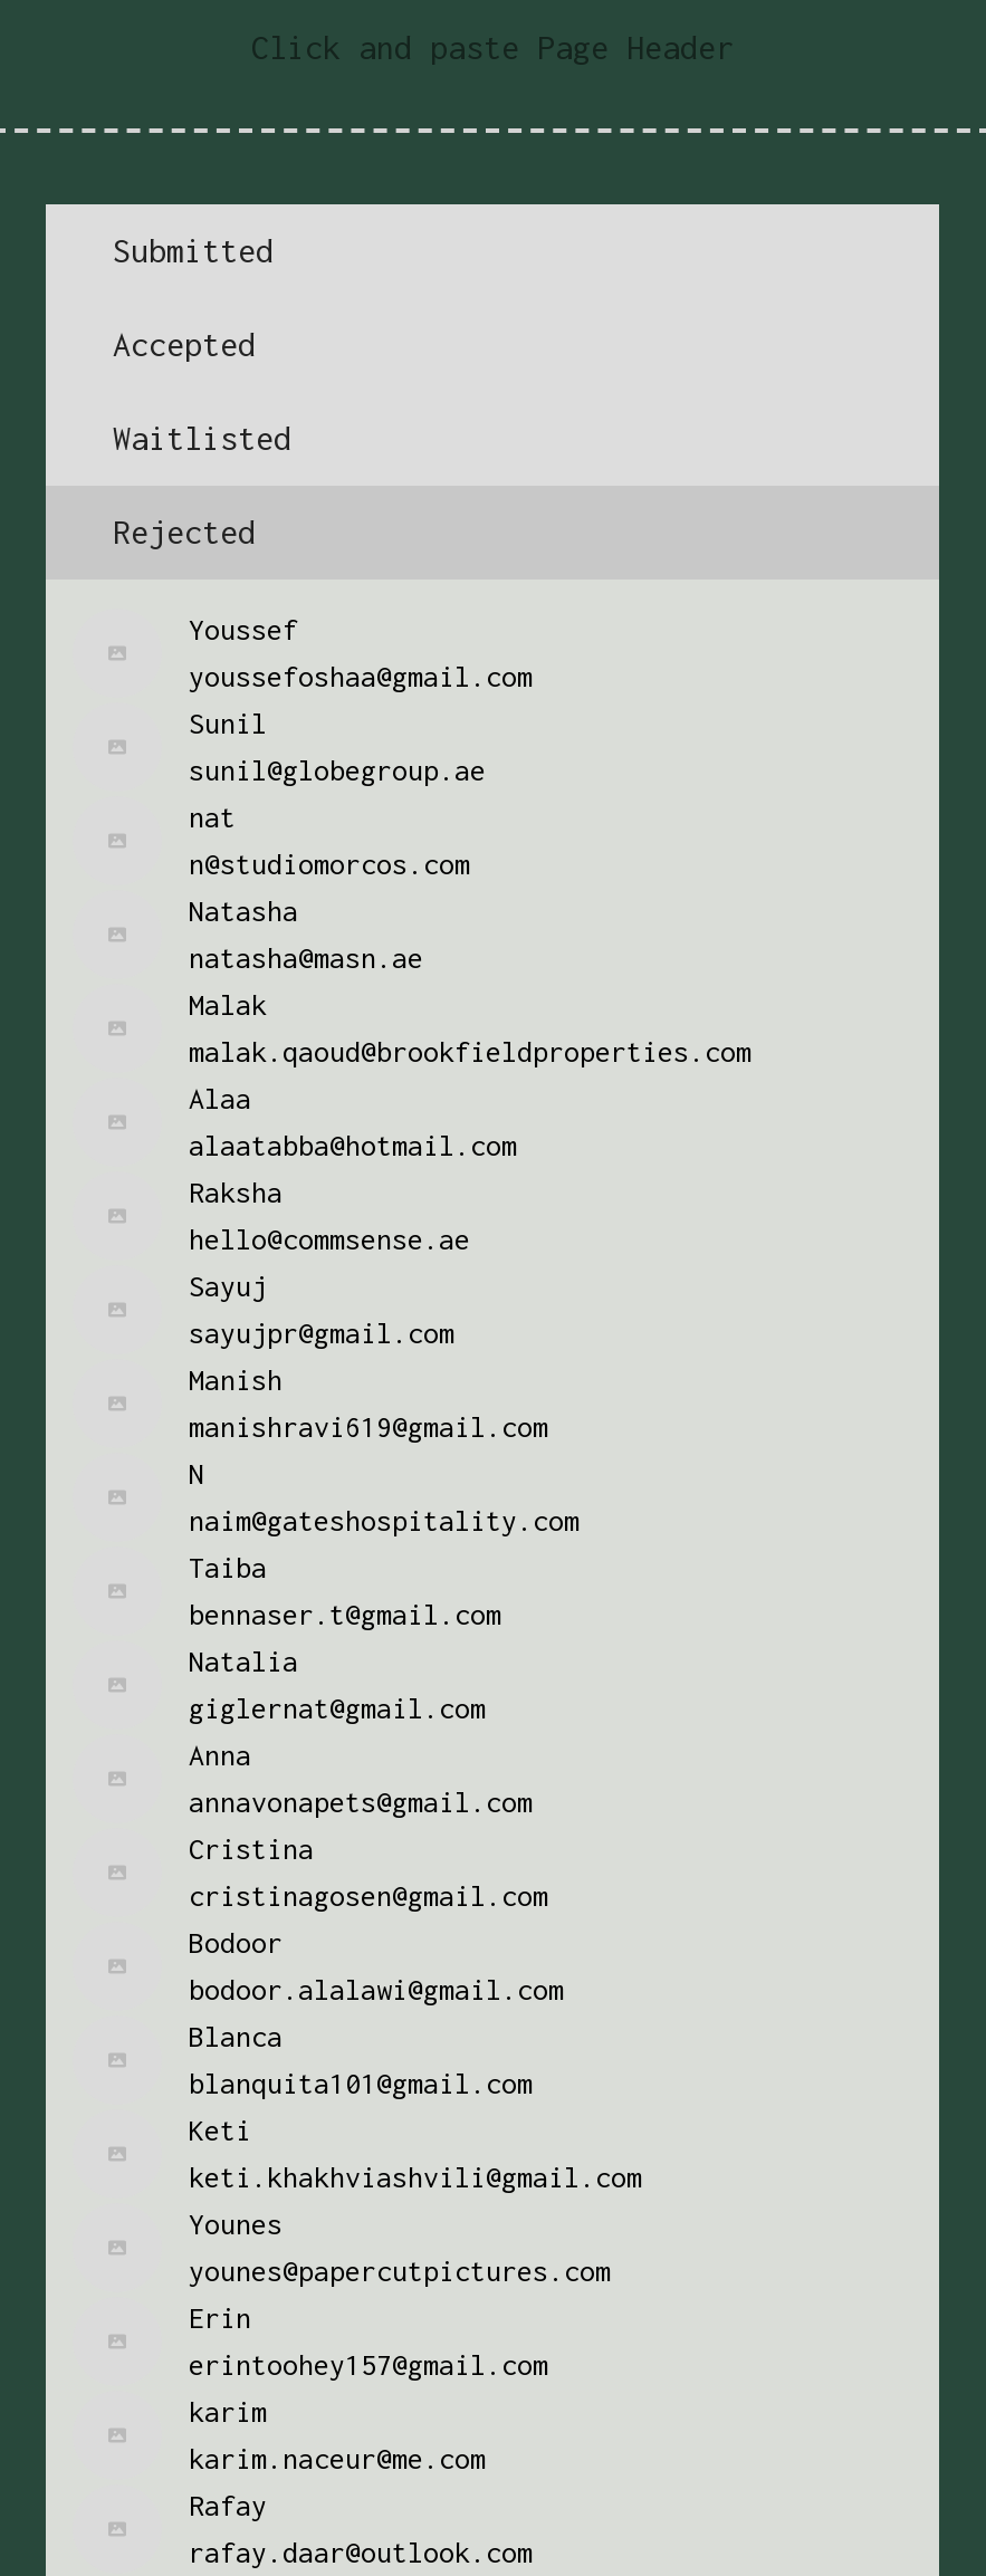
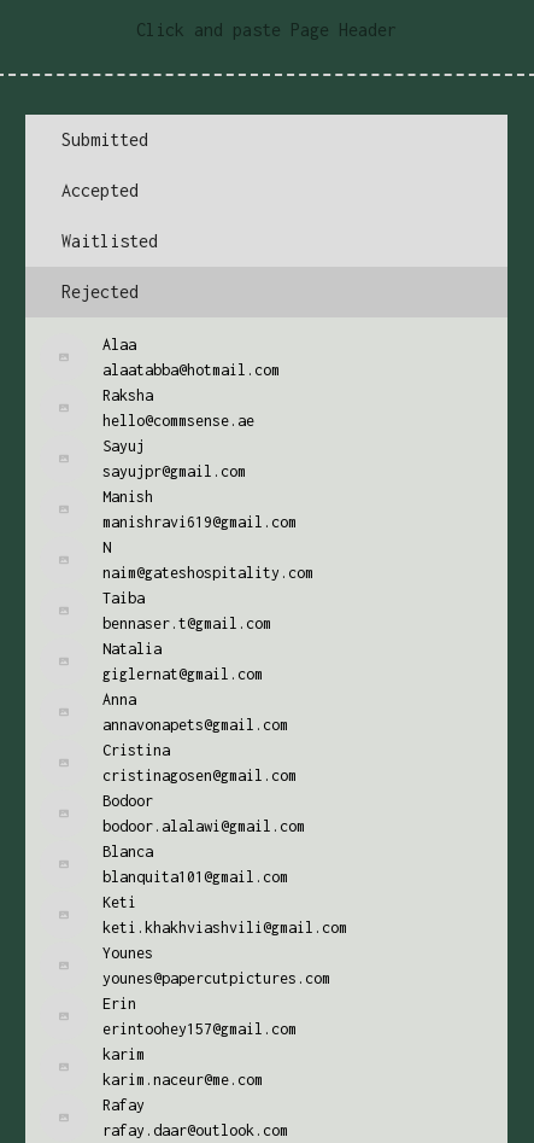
[189,613,752,1069] Youssef | youssefoshaa@gmail.com | Sunil | sunil@globegroup.ae | nat | n@studiomorcos.com | Natasha | natasha@masn.ae | Malak | malak.qaoud@brookfieldproperties.com -> none

